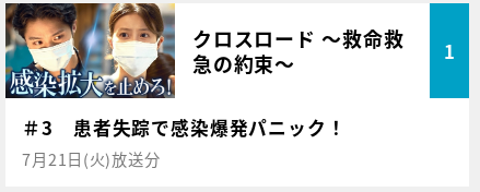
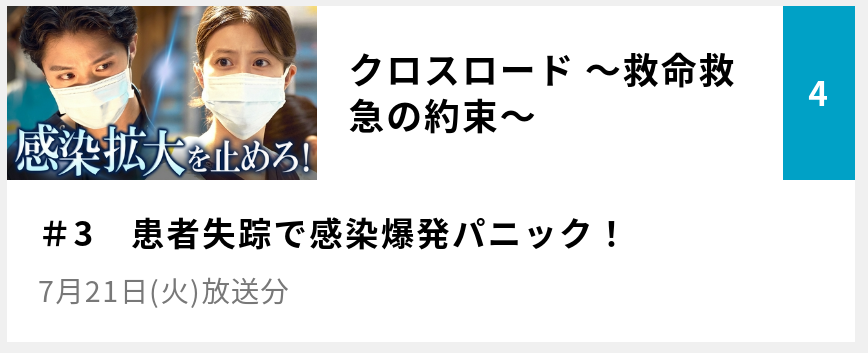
[192,24,455,64] クロスロード ～救命救 1 -> [349,43,830,117] クロスロード ～救命救 4

